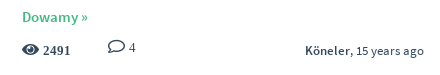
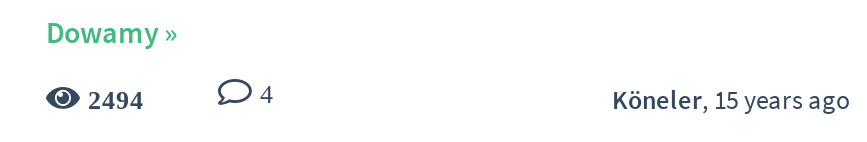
[43,44,71,57] 2491 -> [88,87,144,113] 2494

